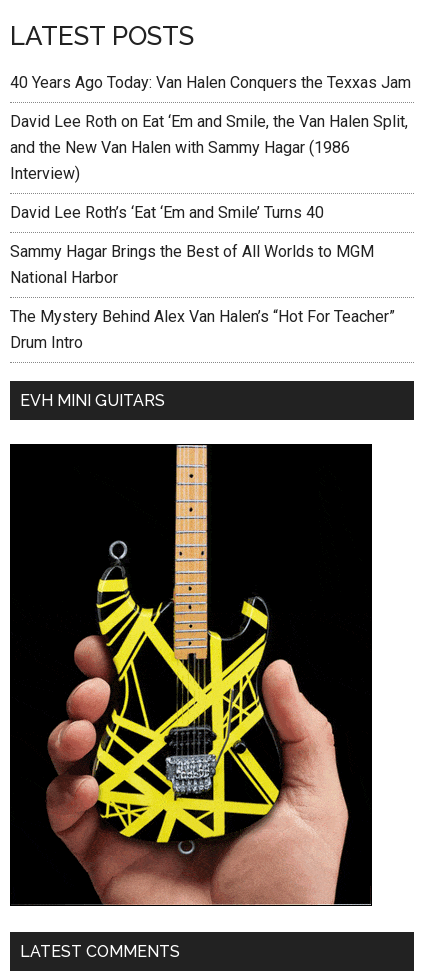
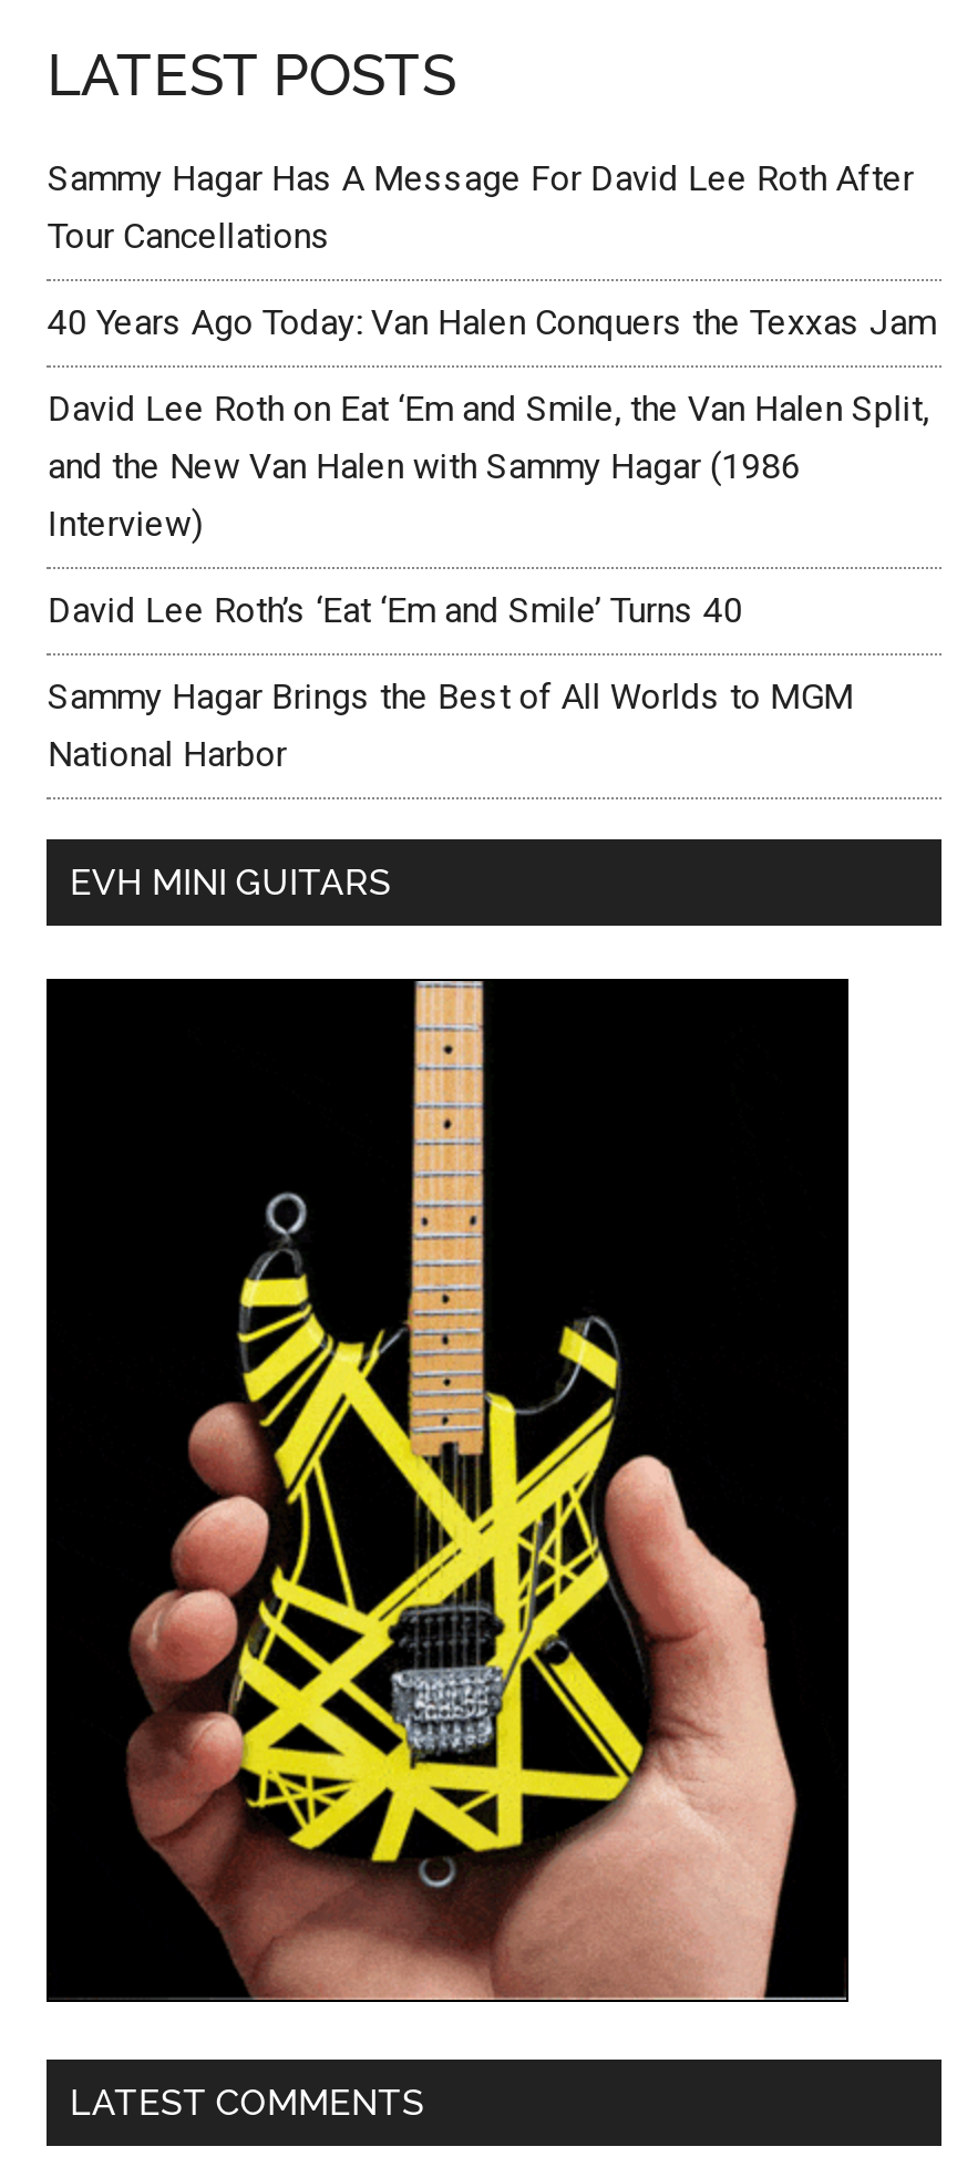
none -> [47,159,914,258] Sammy Hagar Has A Message For David Lee Roth After | Tour Cancellations
moved [10,73,411,287] -> [47,303,936,776]: 40 Years Ago Today: Van Halen Conquers the Texxas Jam | David Lee Roth on Eat ‘Em and Smile, the Van Halen Split, | and the New Van Halen with Sammy Hagar (1986 | Interview) | David Lee Roth’s ‘Eat ‘Em and Smile’ Turns 40 | Sammy Hagar Brings the Best of All Worlds to MGM | National Harbor
[10,307,395,352] The Mystery Behind Alex Van Halen’s “Hot For Teacher” | Drum Intro -> none

